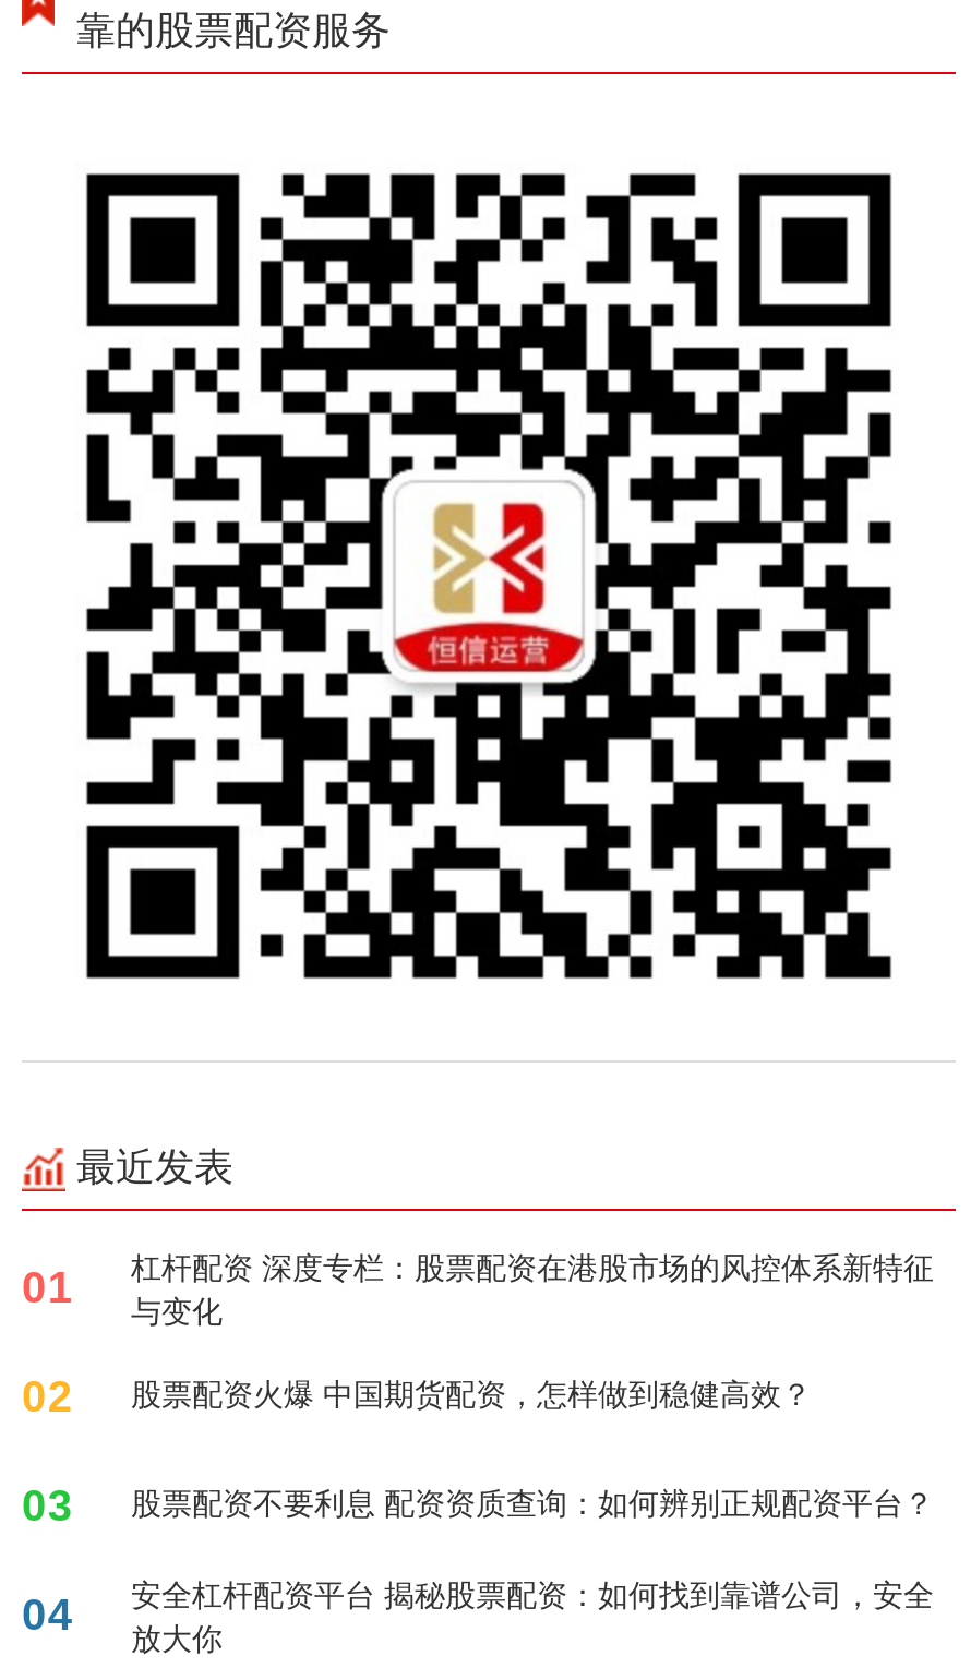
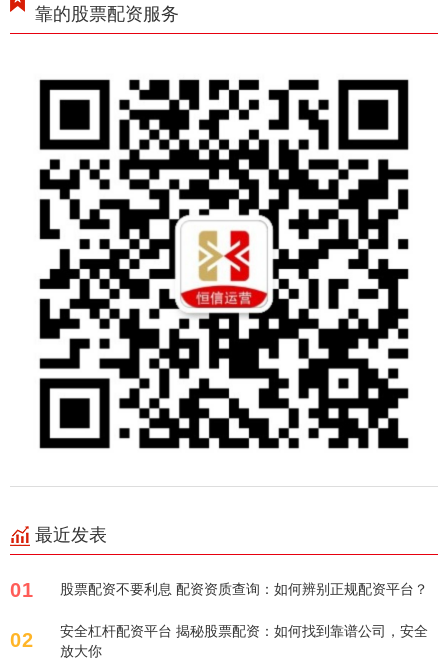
[22,1245,934,1529] 杠杆配资 深度专栏：股票配资在港股市场的风控体系新特征 | 与变化 | 02 | 股票配资火爆 中国期货配资，怎样做到稳健高效？ | 03 -> none
[22,1572,934,1658] 04 安全杠杆配资平台 揭秘股票配资：如何找到靠谱公司，安全 放大你 -> [10,621,428,660] 02 安全杠杆配资平台 揭秘股票配资：如何找到靠谱公司，安全 放大你

